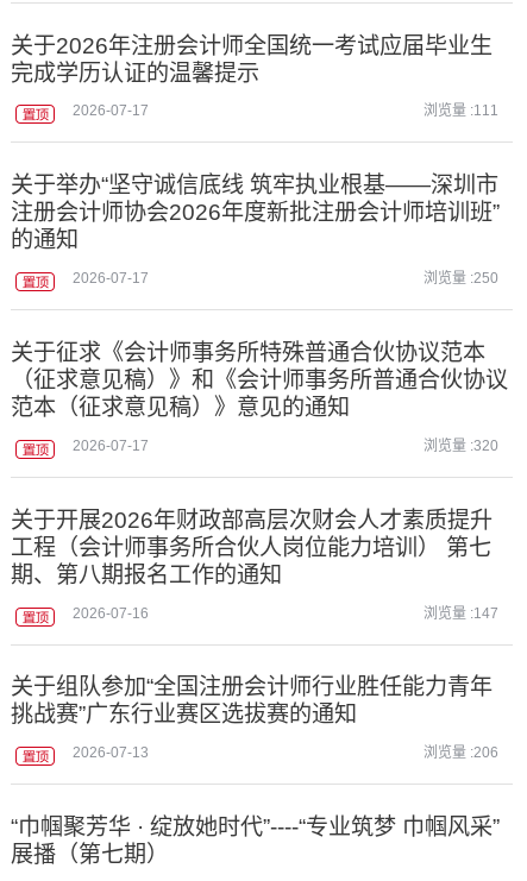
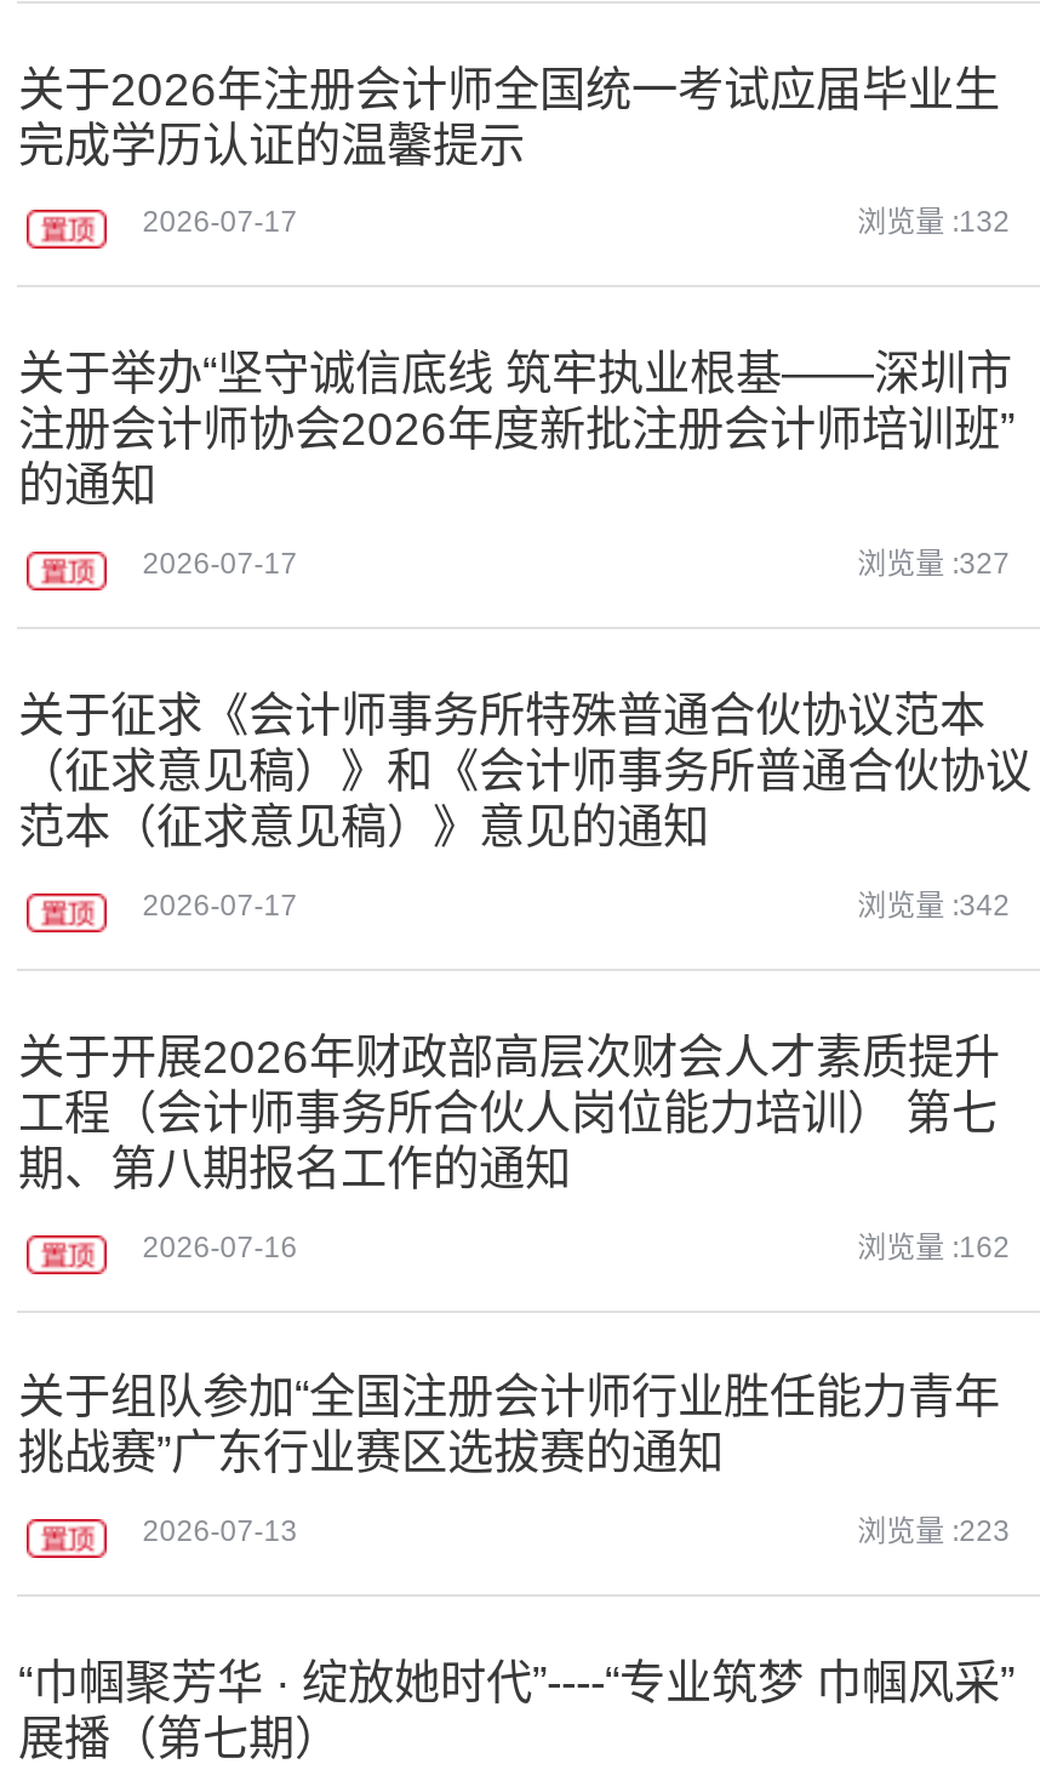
[423,103,498,119] 浏览量 :111 -> [857,206,1010,240] 浏览量 :132
[423,270,498,287] 浏览量 :250 -> [857,547,1010,581] 浏览量 :327
[423,437,498,454] 浏览量 :320 -> [857,888,1010,922] 浏览量 :342
[423,605,498,621] 浏览量 :147 -> [857,1230,1010,1264] 浏览量 :162
[423,745,498,761] 浏览量 :206 -> [857,1515,1010,1549] 浏览量 :223

